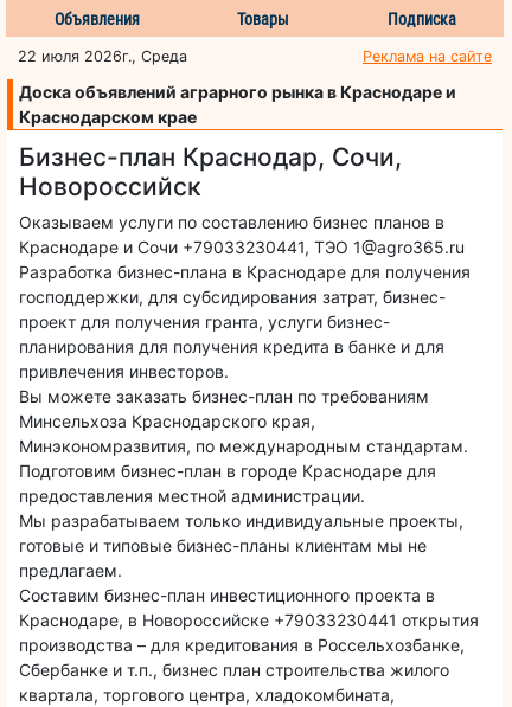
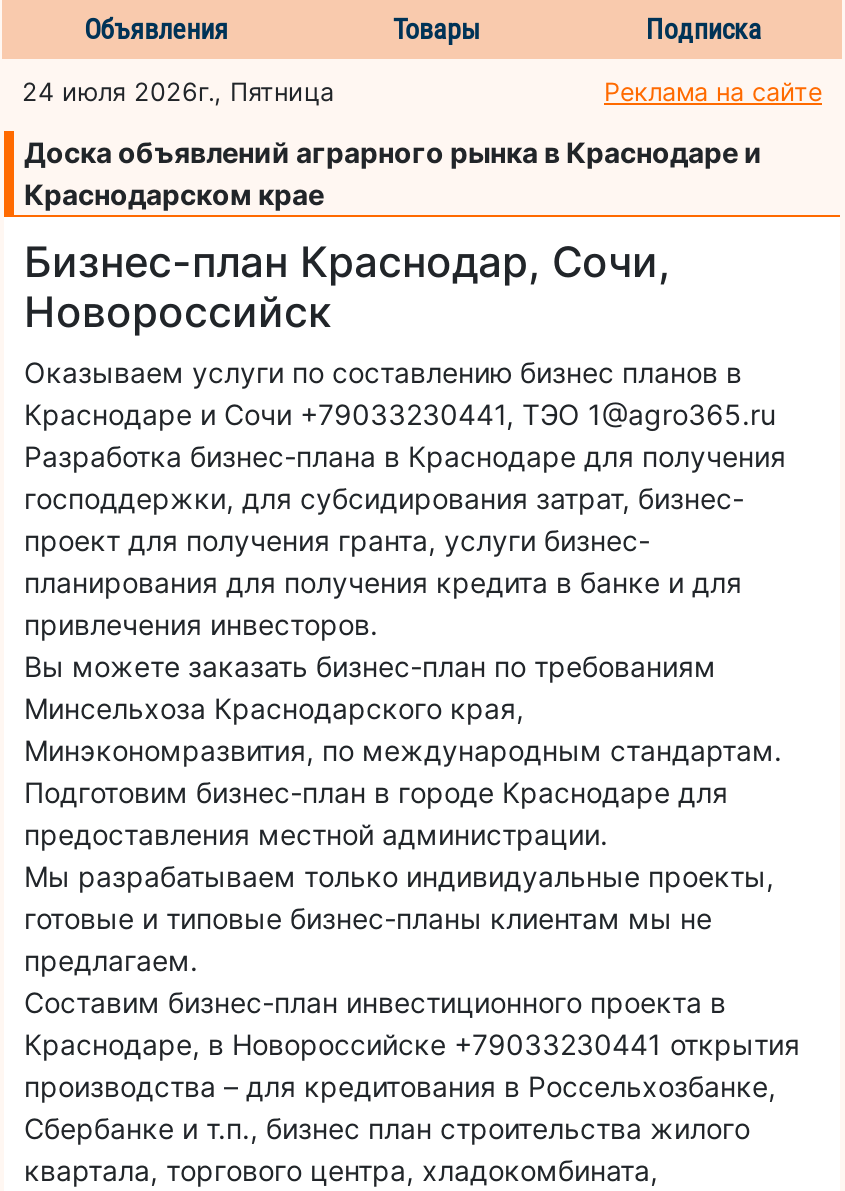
[18,47,187,65] 22 июля 2026г., Среда -> [22,76,334,106] 24 июля 2026г., Пятница

